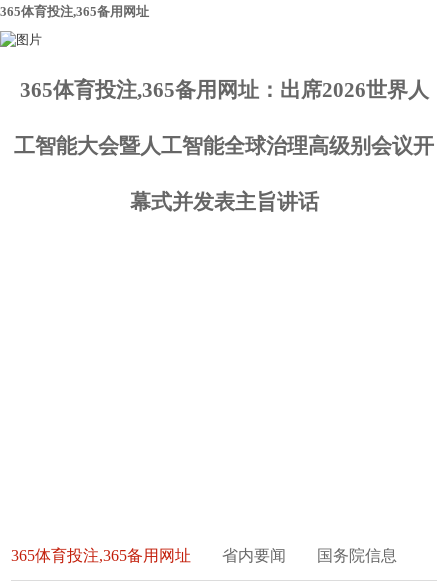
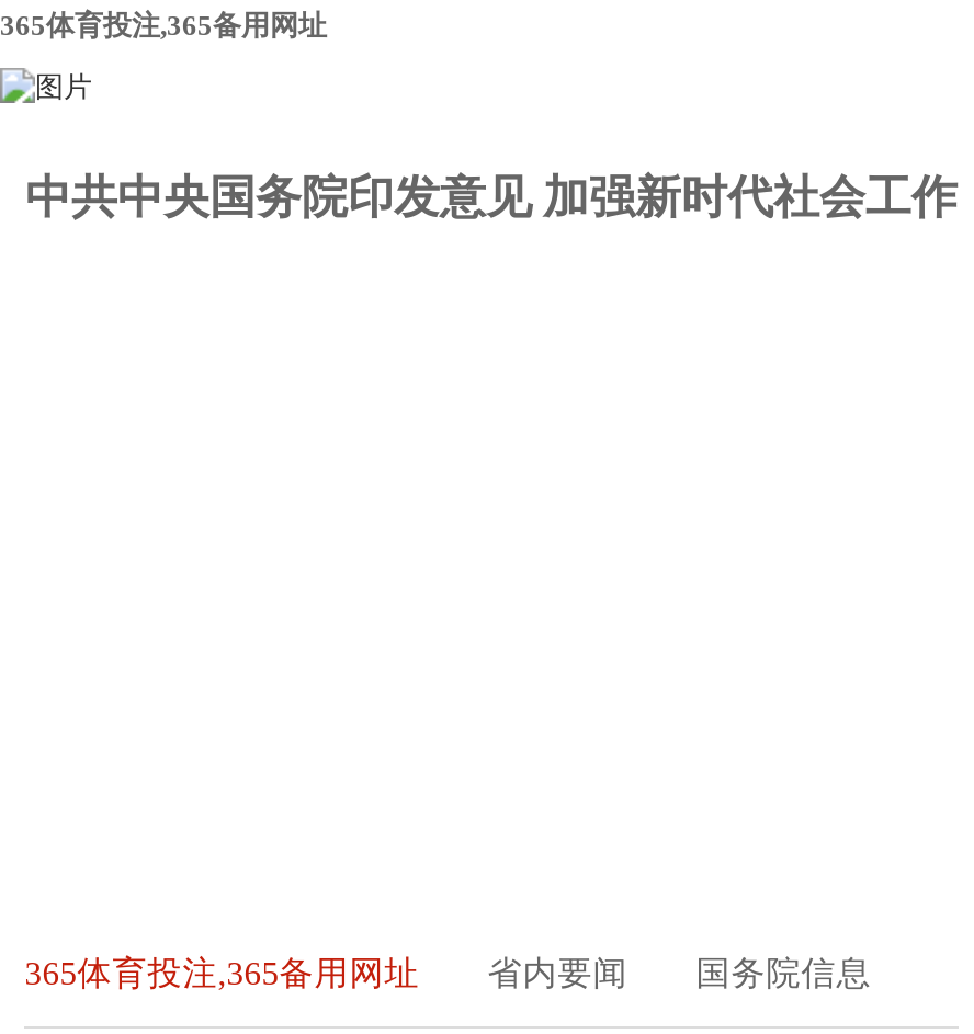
[14,78,434,213] 365体育投注,365备用网址：出席2026世界人 | 工智能大会暨人工智能全球治理高级别会议开 | 幕式并发表主旨讲话 -> [25,171,958,221] 中共中央国务院印发意见 加强新时代社会工作

